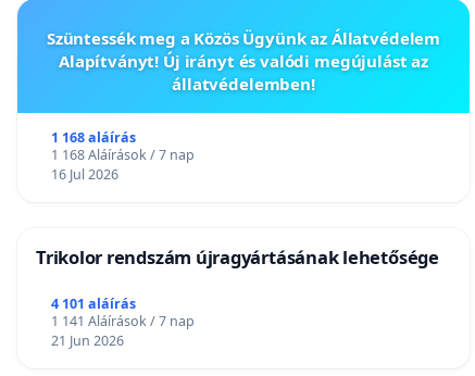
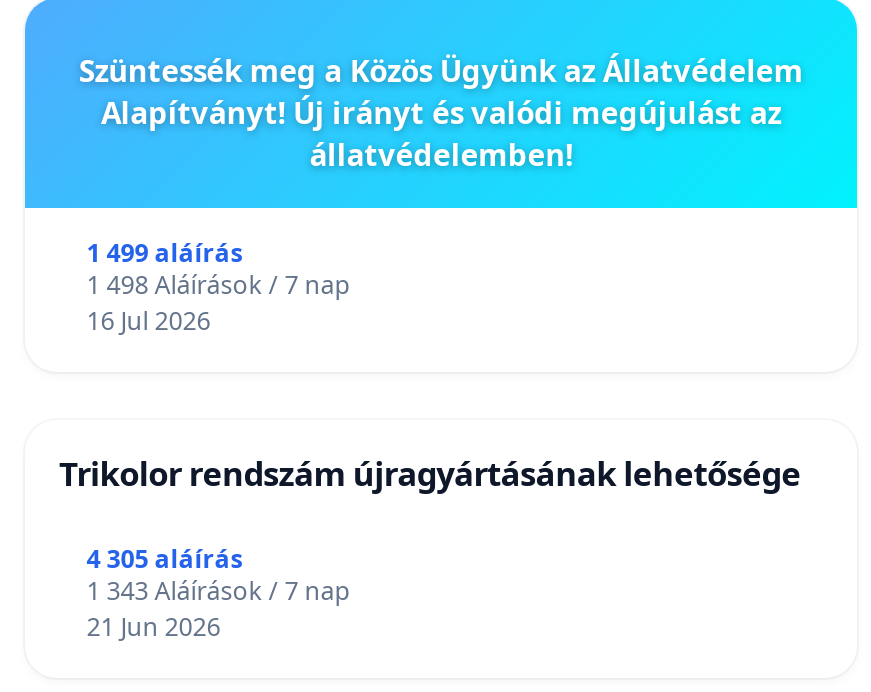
[51,128,136,146] 1 168 aláírás -> [87,235,243,269] 1 499 aláírás
[51,145,194,164] 1 168 Aláírások / 7 nap -> [87,267,351,301] 1 498 Aláírások / 7 nap
[51,295,136,313] 4 101 aláírás -> [87,543,243,577] 4 305 aláírás
[51,312,194,331] 1 141 Aláírások / 7 nap -> [87,575,351,609] 1 343 Aláírások / 7 nap

